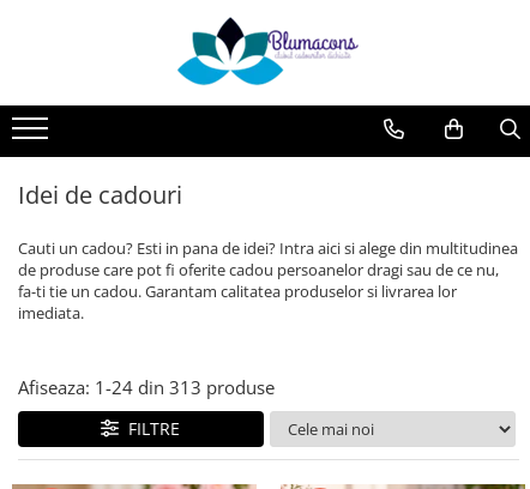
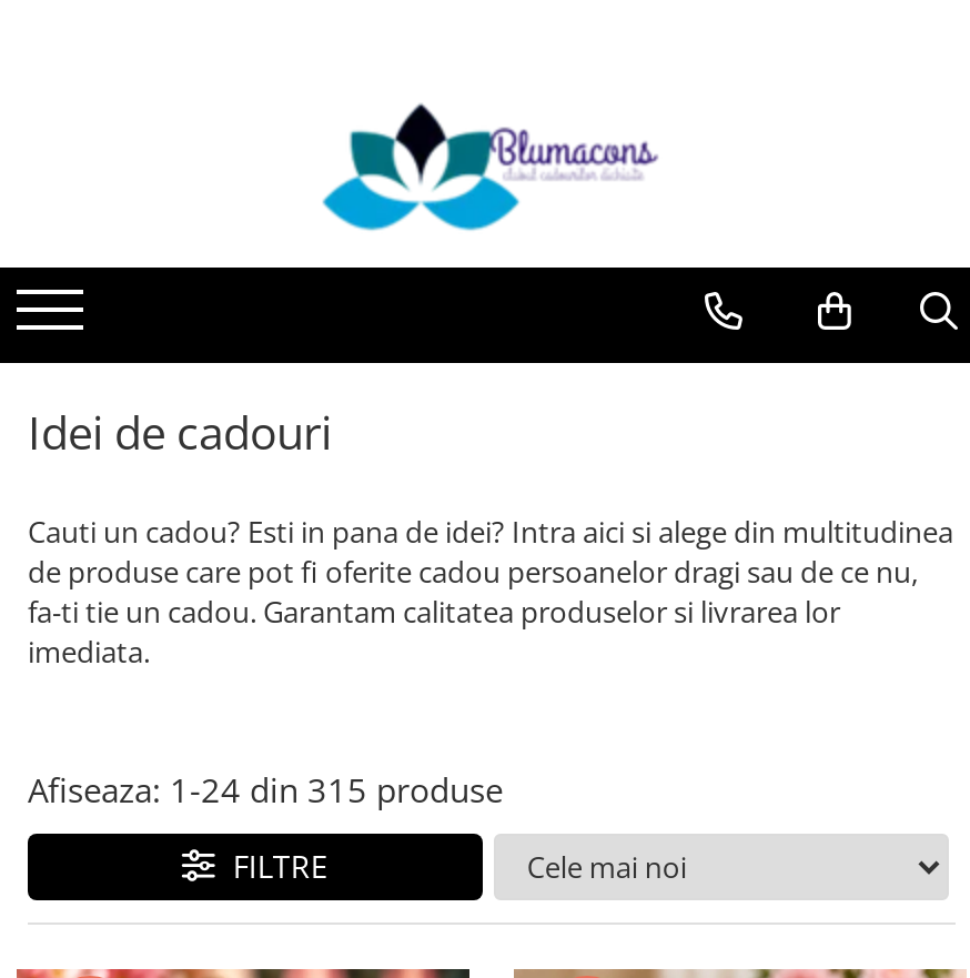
[18,375,275,399] Afiseaza: 1- 24 din 313 produse -> [28,767,503,811] Afiseaza: 1- 24 din 315 produse

